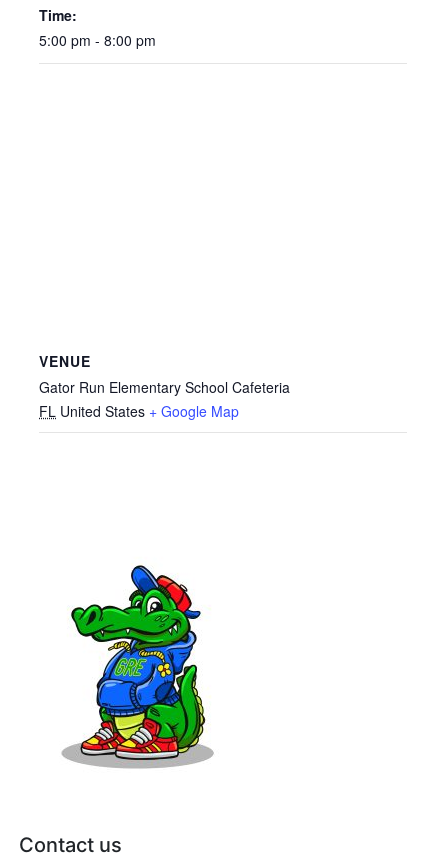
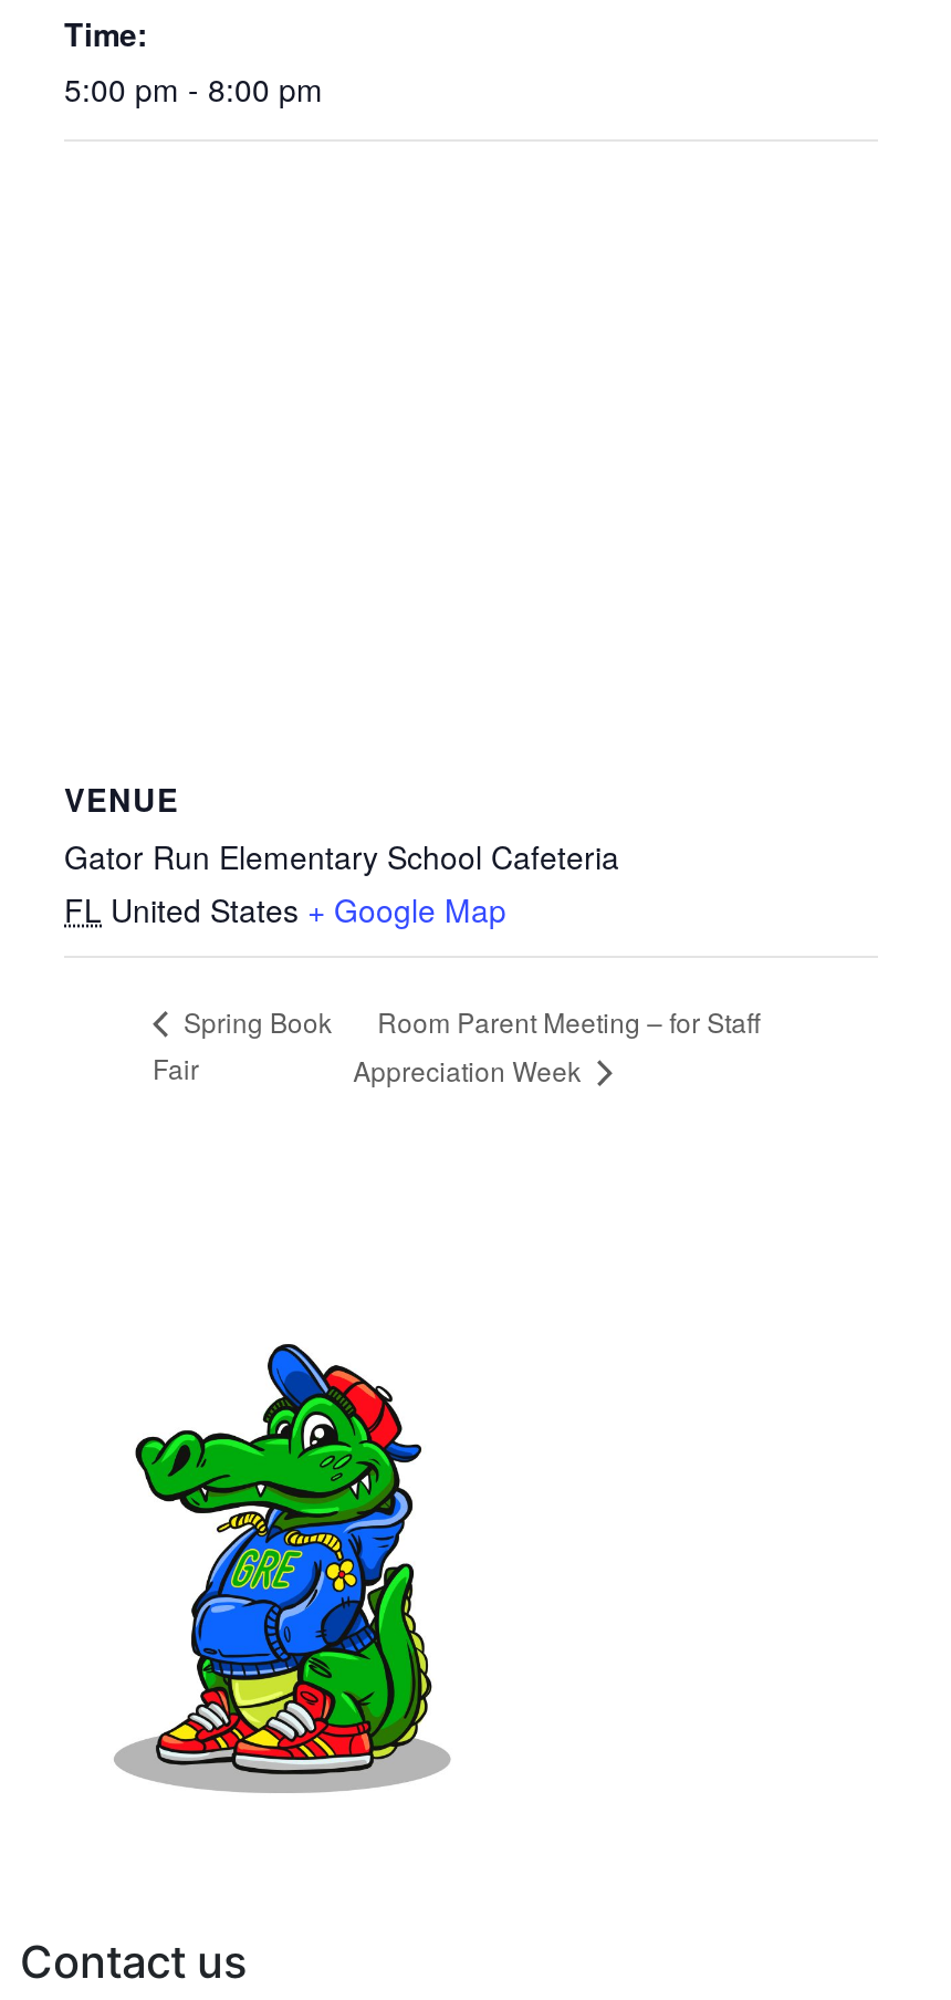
none -> [153,1003,332,1086] Spring Book | Fair
none -> [353,1002,760,1088] Room Parent Meeting – for Staff | Appreciation Week

